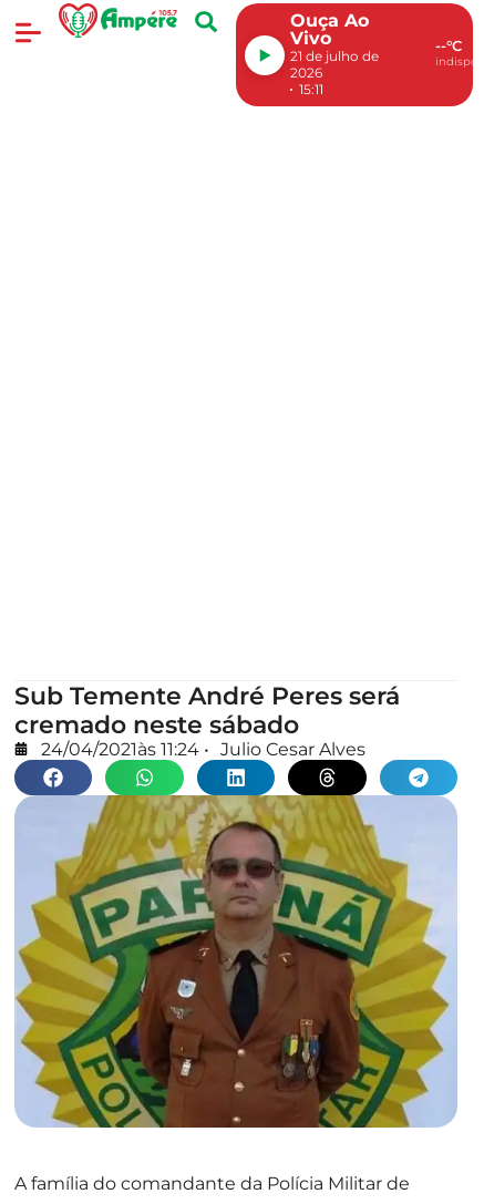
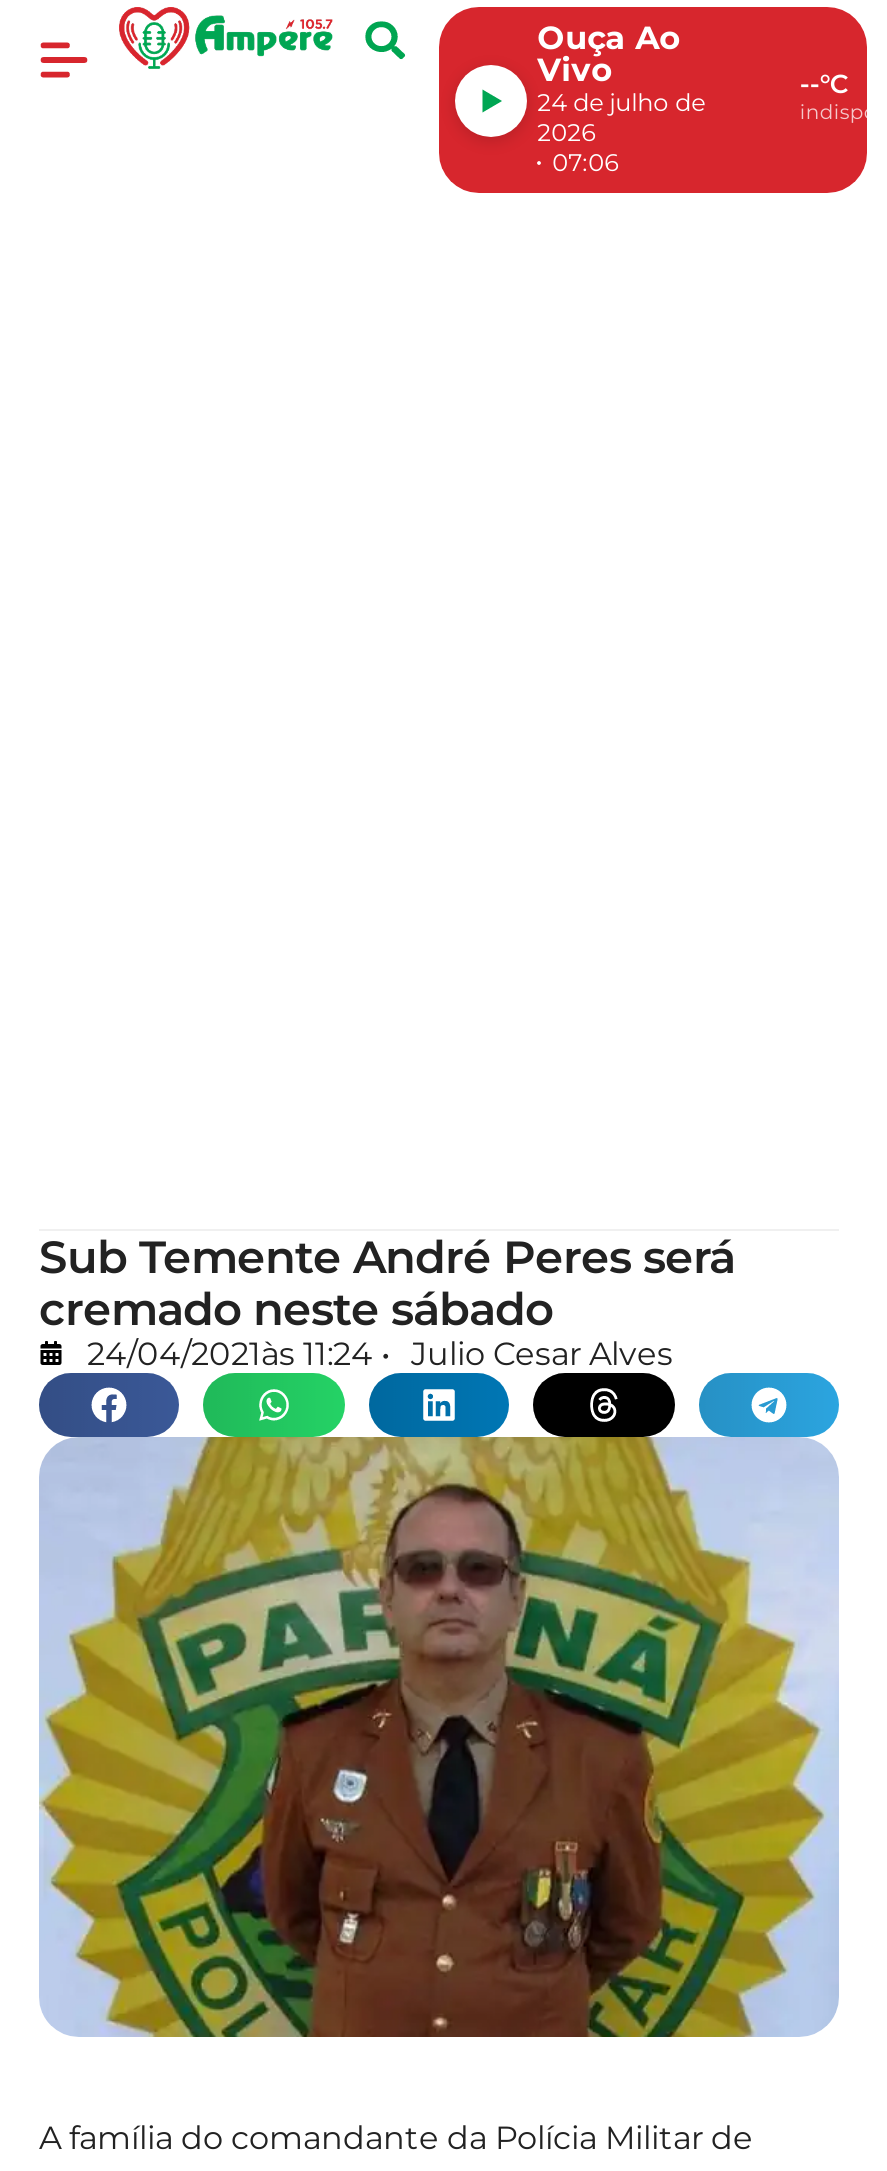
[290,48,379,64] 21 de julho de -> [537,87,705,117] 24 de julho de
[299,81,323,97] 15:11 -> [552,147,618,177] 07:06

